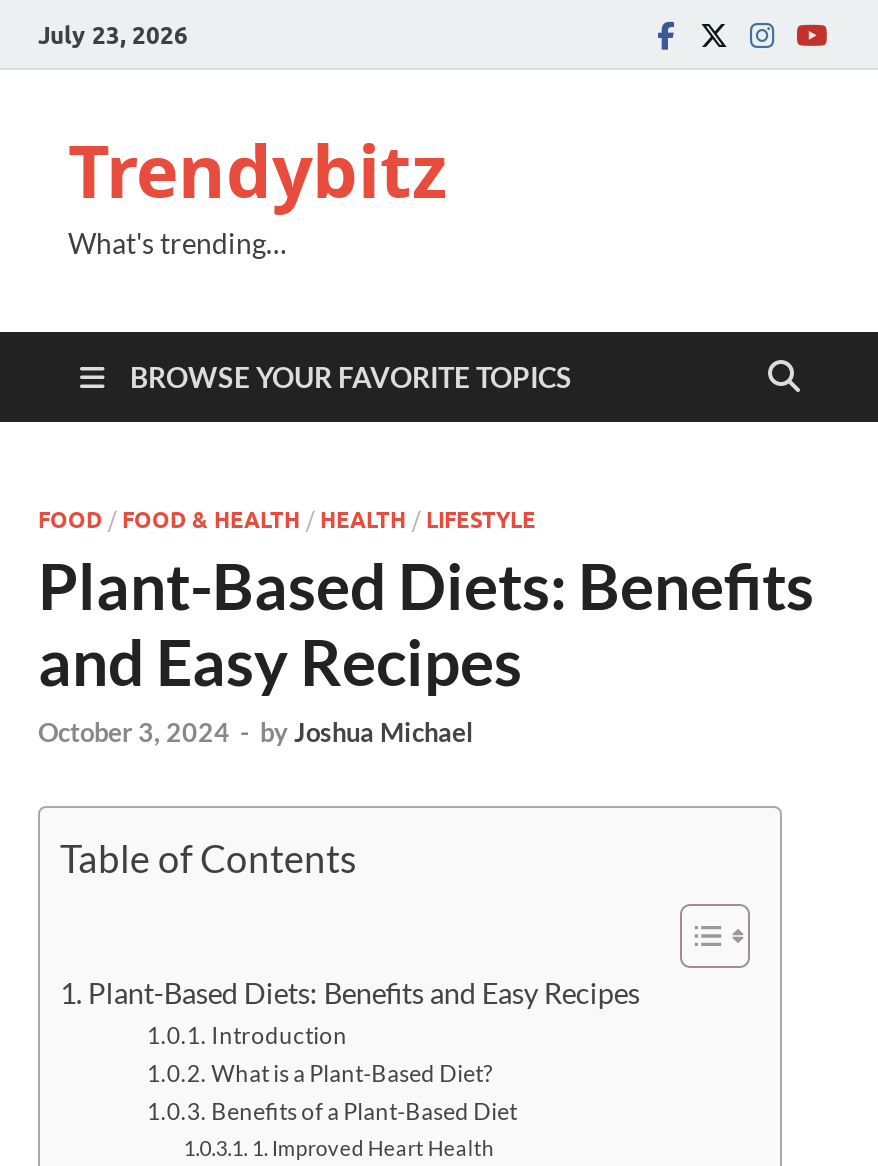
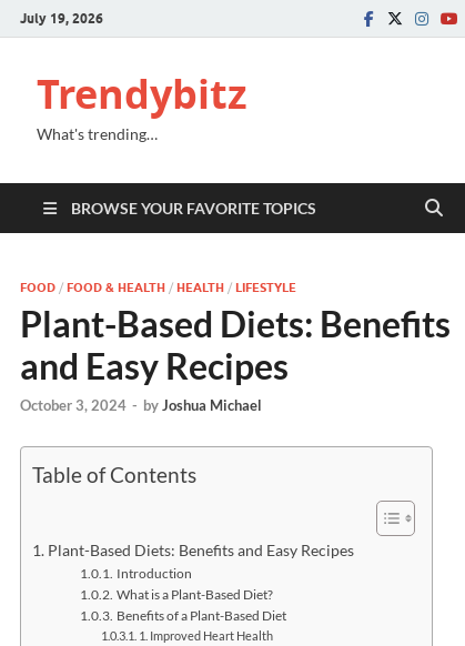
[38,19,188,49] July 23, 2026 -> [20,9,103,26] July 19, 2026

